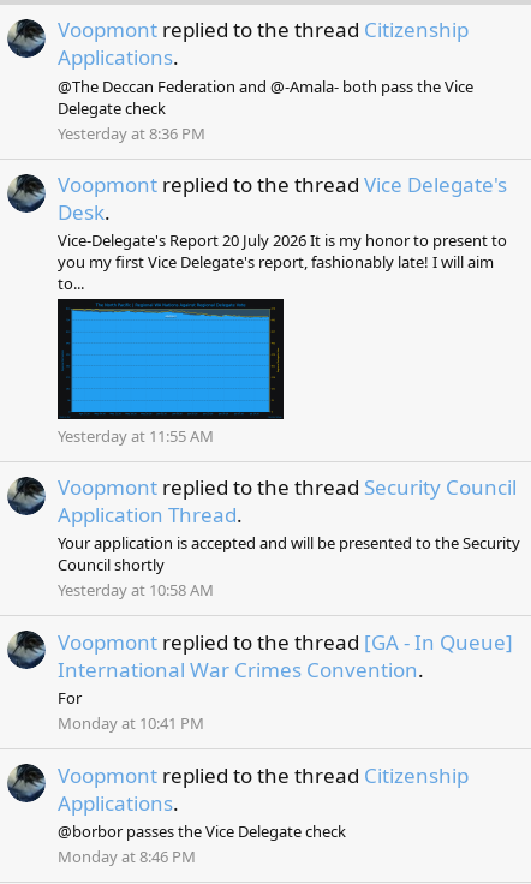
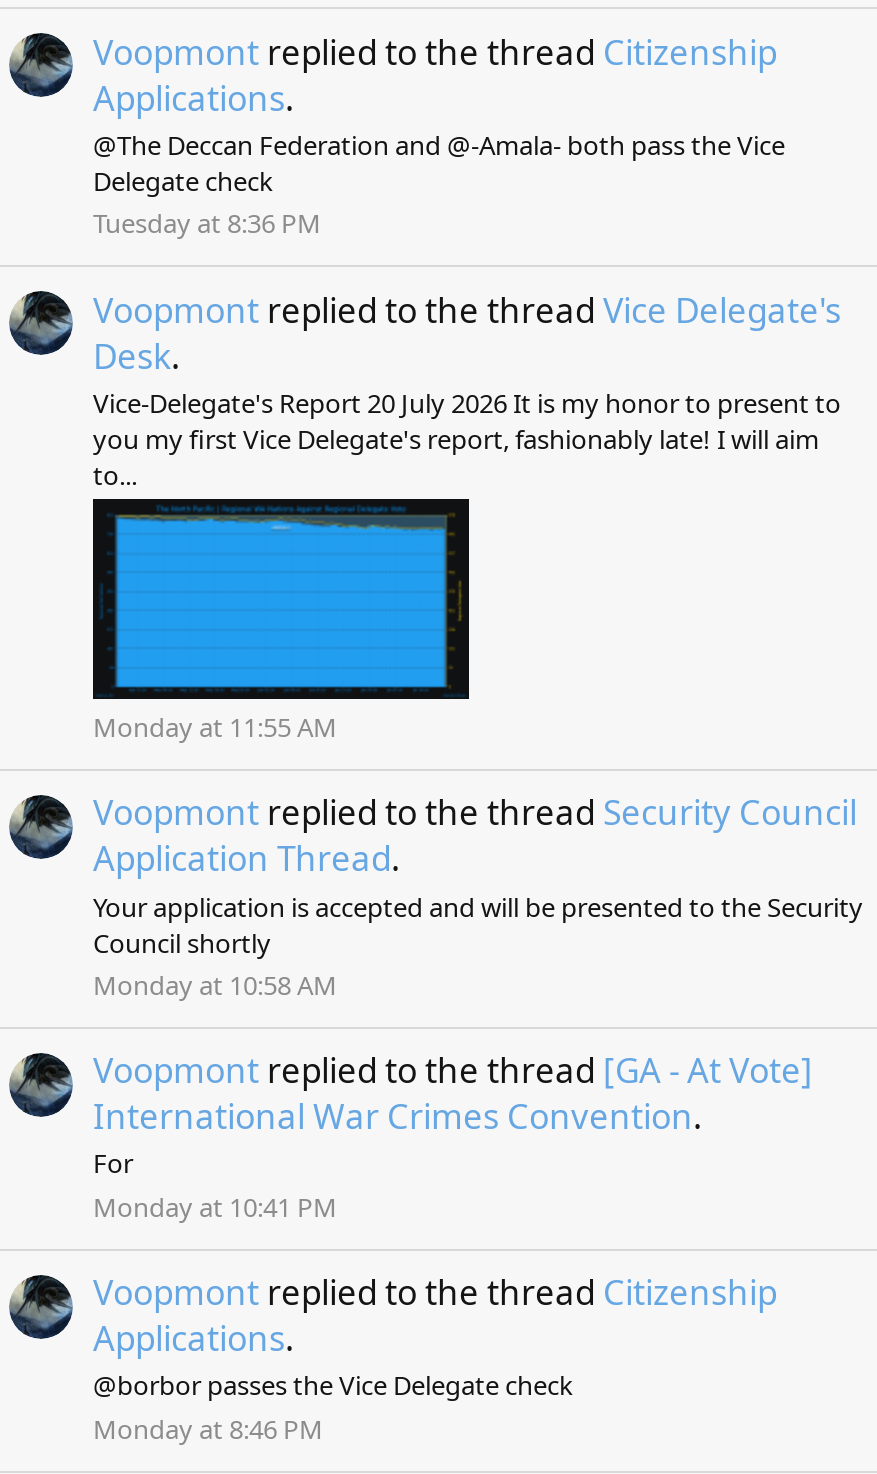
[58,122,205,144] Yesterday at 8:36 PM -> [93,206,321,242] Tuesday at 8:36 PM
[58,425,214,446] Yesterday at 11:55 AM -> [93,709,337,745] Monday at 11:55 AM
[58,579,214,601] Yesterday at 10:58 AM -> [93,967,337,1003] Monday at 10:58 AM
[58,628,513,656] Voopmont replied to the thread [GA - In Queue] -> [93,1048,813,1094] Voopmont replied to the thread [GA - At Vote]

